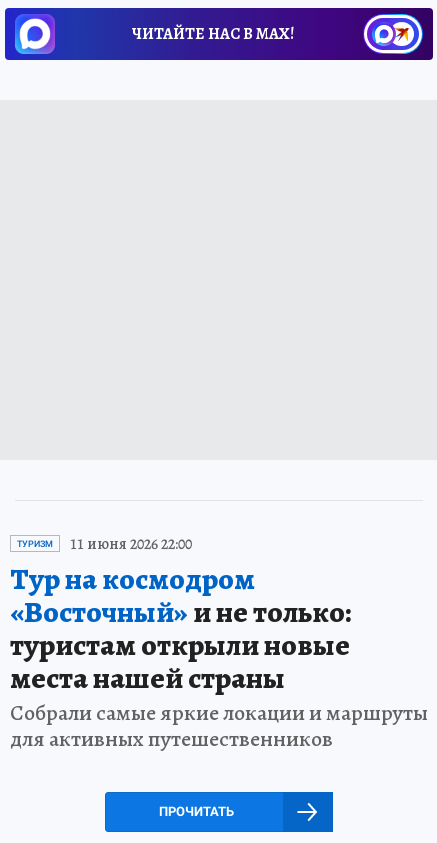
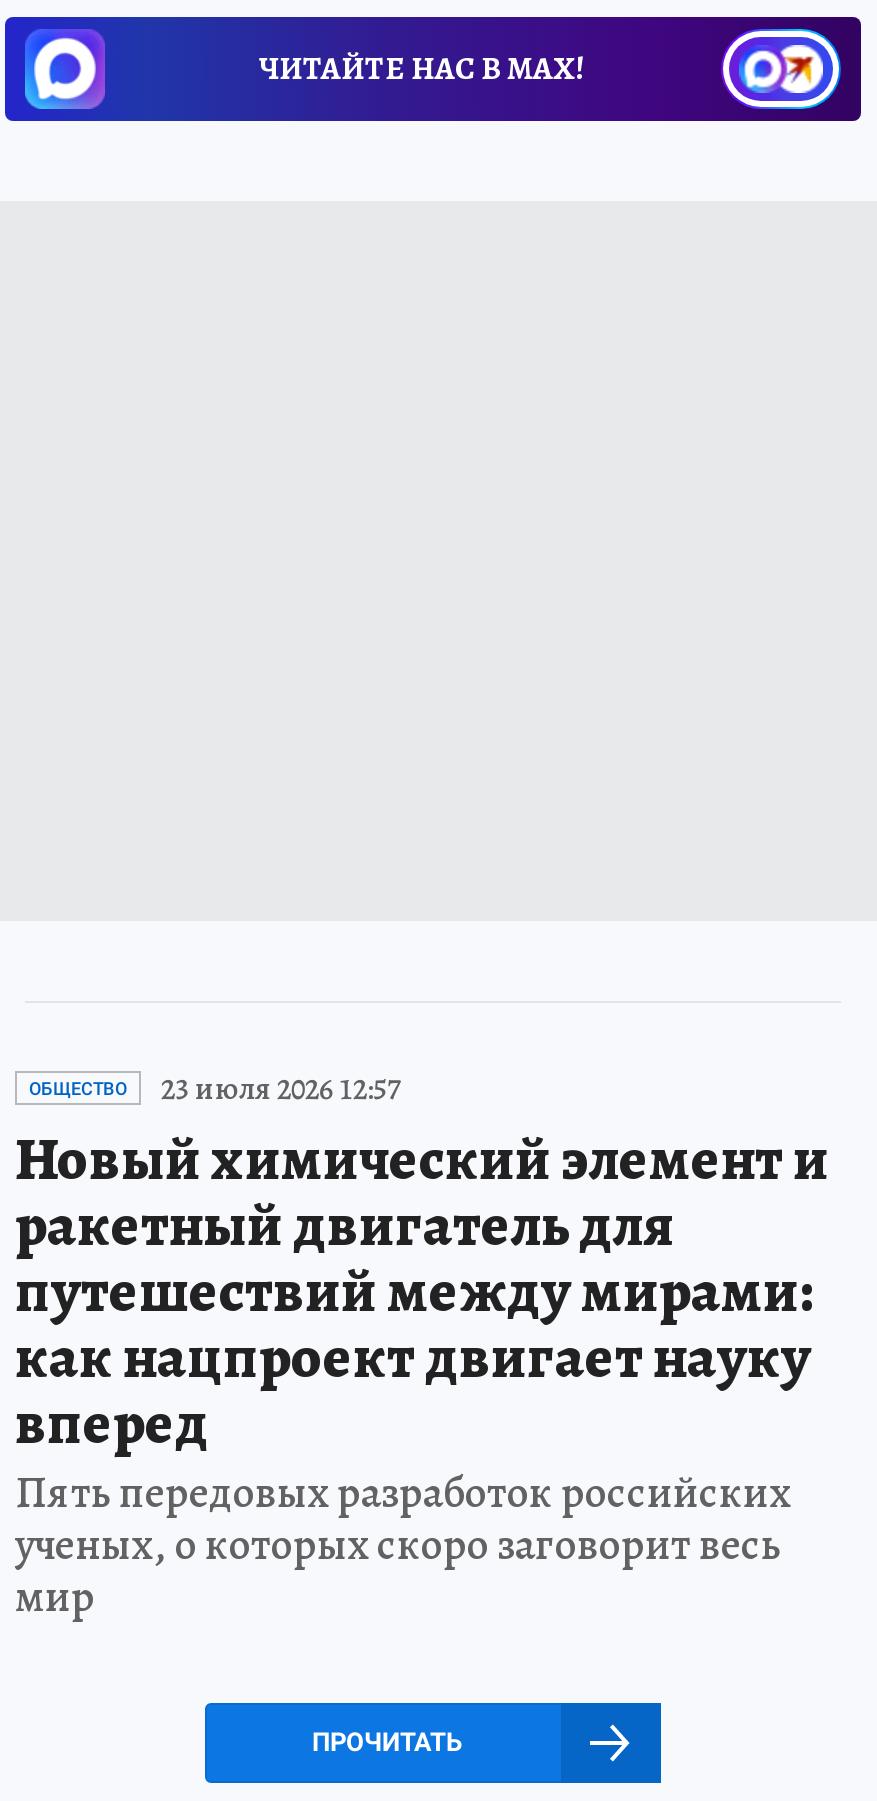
[10,533,428,754] ТУРИЗМ | 11 июня 2026 22:00 | Тур на космодром | «Восточный»и не только: | туристам открыли новые | места нашей страны | Собрали самые яркие локации и маршруты | для активных путешественников -> [15,1066,829,1626] ОБЩЕСТВО | 23 июля 2026 12:57 | Новый химический элемент и | ракетный двигатель для | путешествий между мирами: | как нацпроект двигает науку | вперед | Пять передовых разработок российских | ученых, о которых скоро заговорит весь | мир

